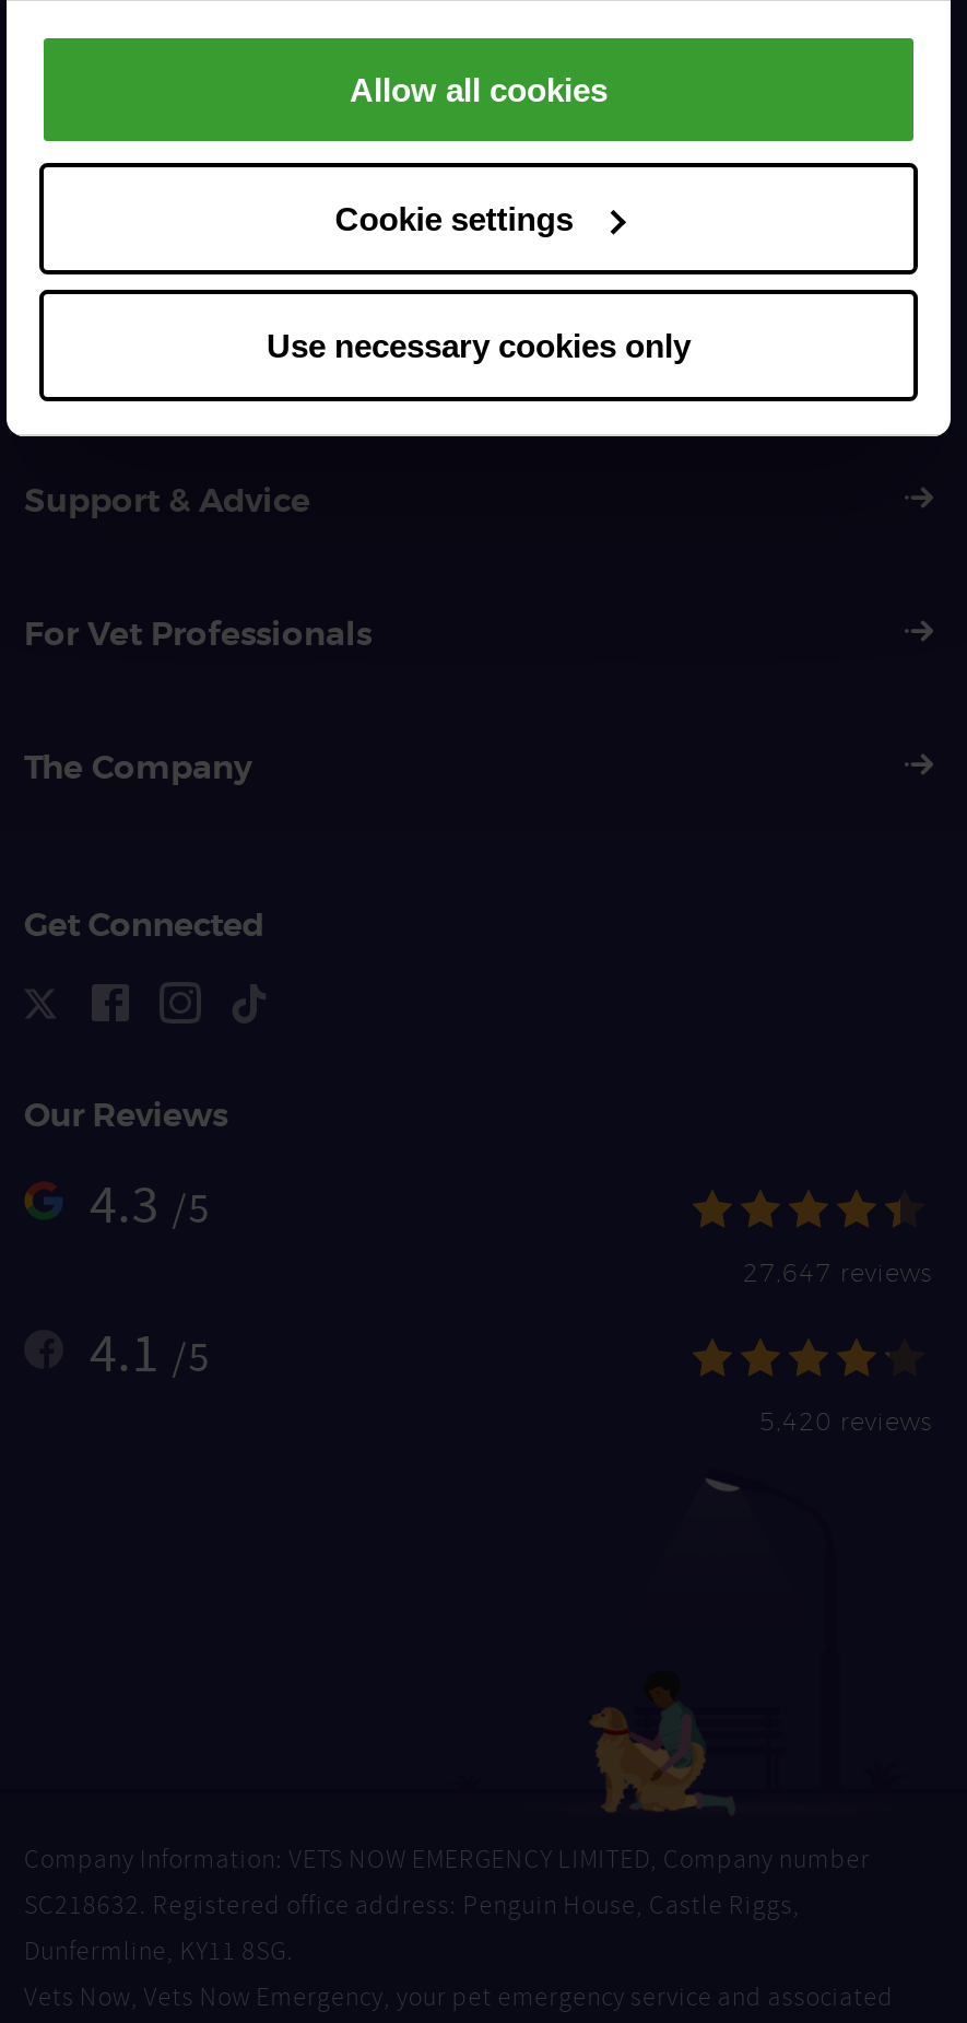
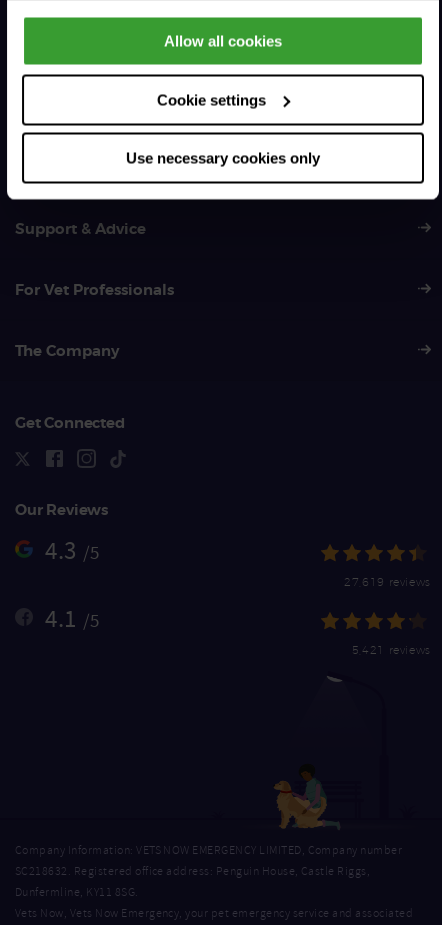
[743,1258,933,1287] 27,647 reviews -> [344,575,431,588] 27,619 reviews
[760,1407,933,1436] 5,420 reviews -> [352,643,431,656] 5,421 reviews

